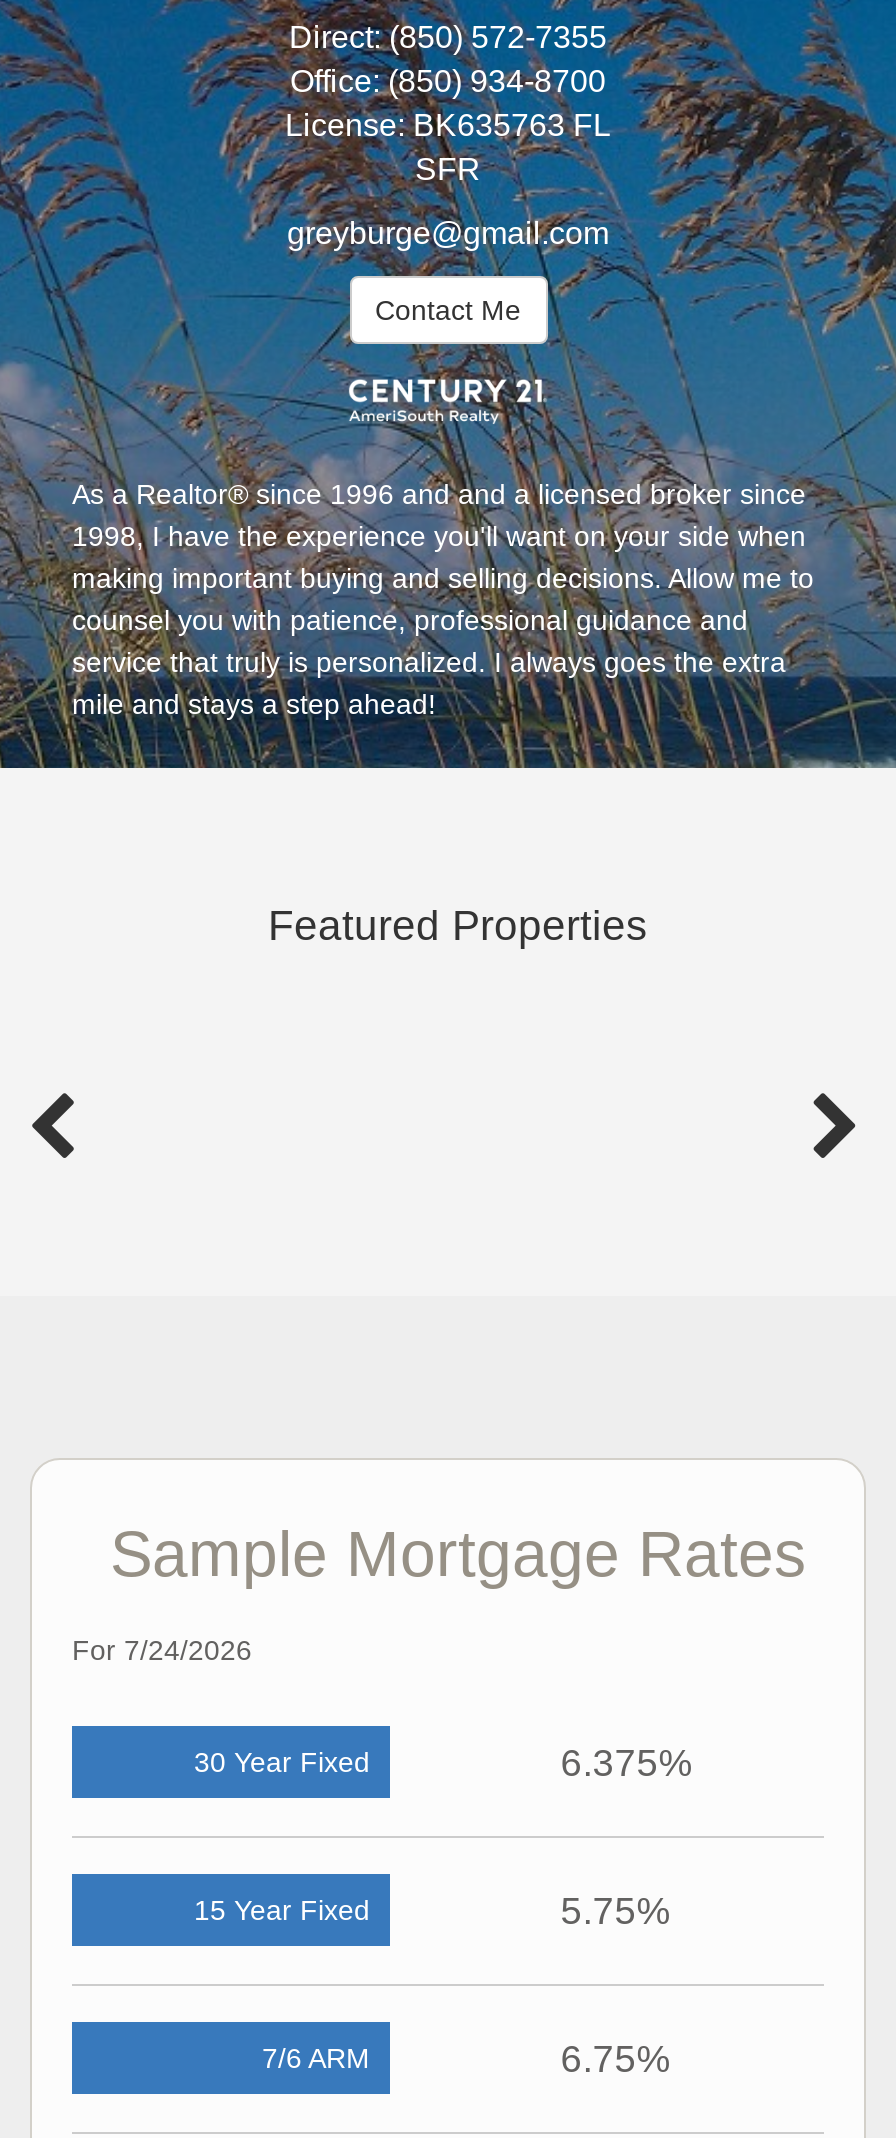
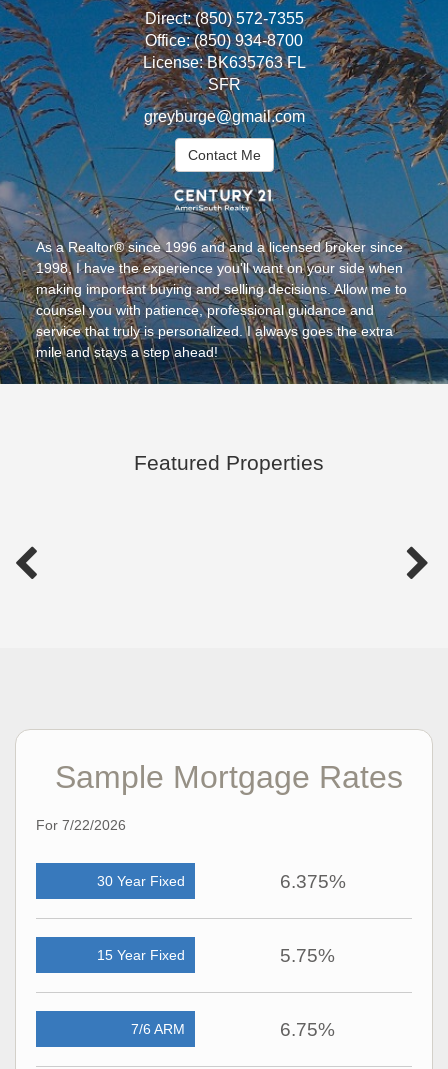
[72,1634,252,1666] For 7/24/2026 -> [36,817,126,833] For 7/22/2026

